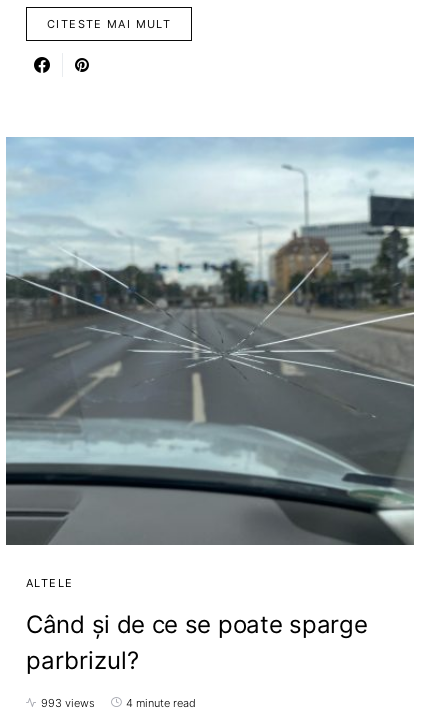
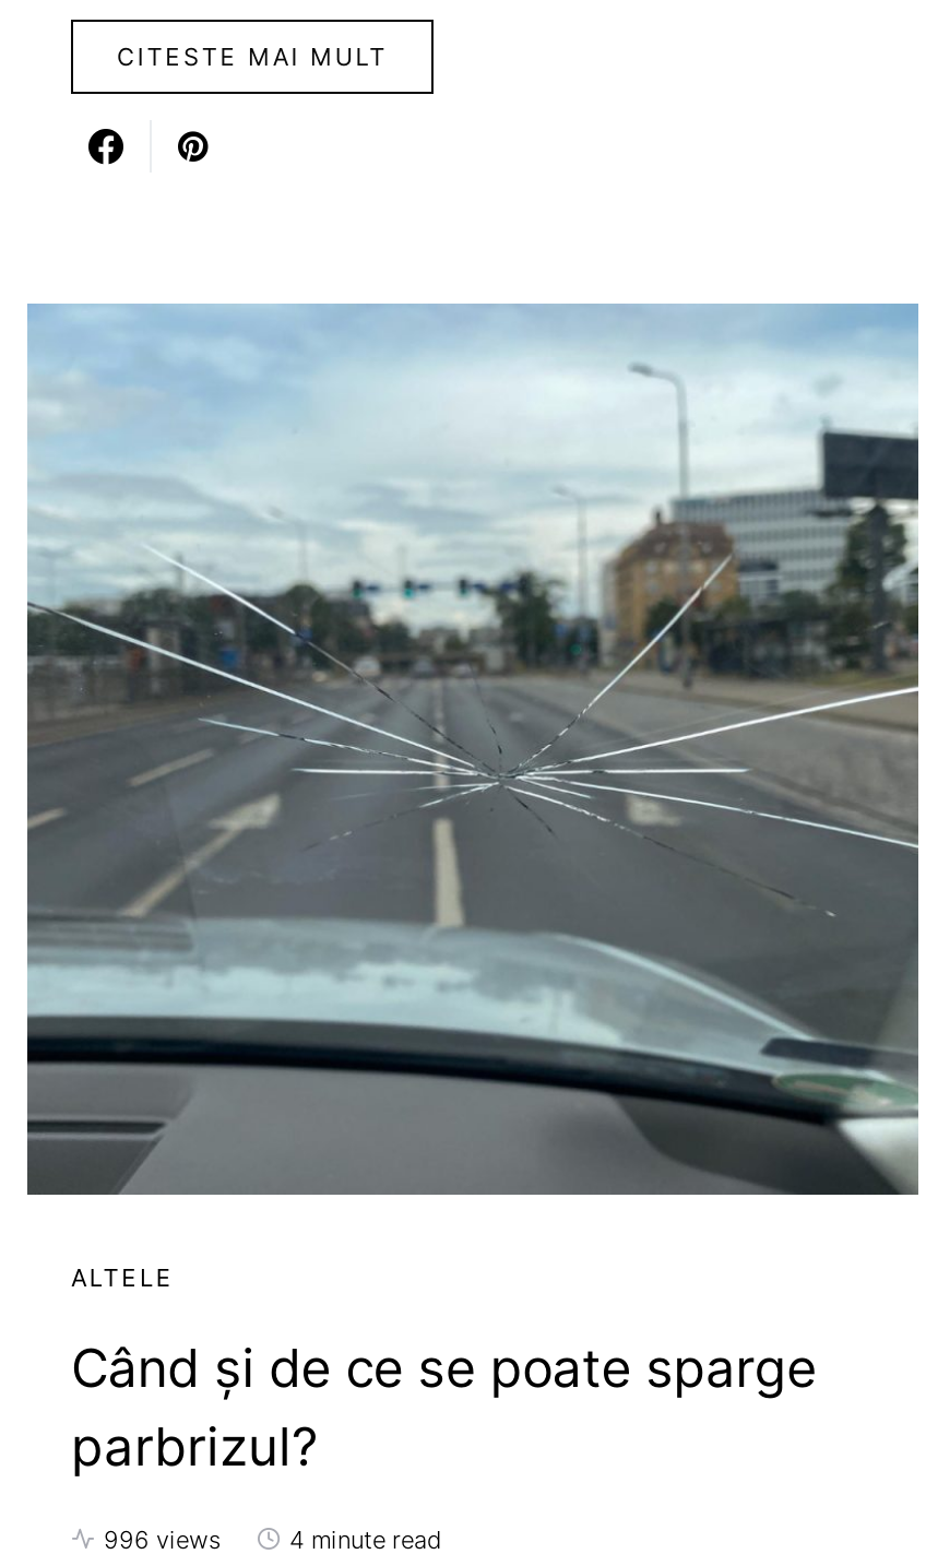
[41,696,95,710] 993 views -> [104,1524,222,1554] 996 views

